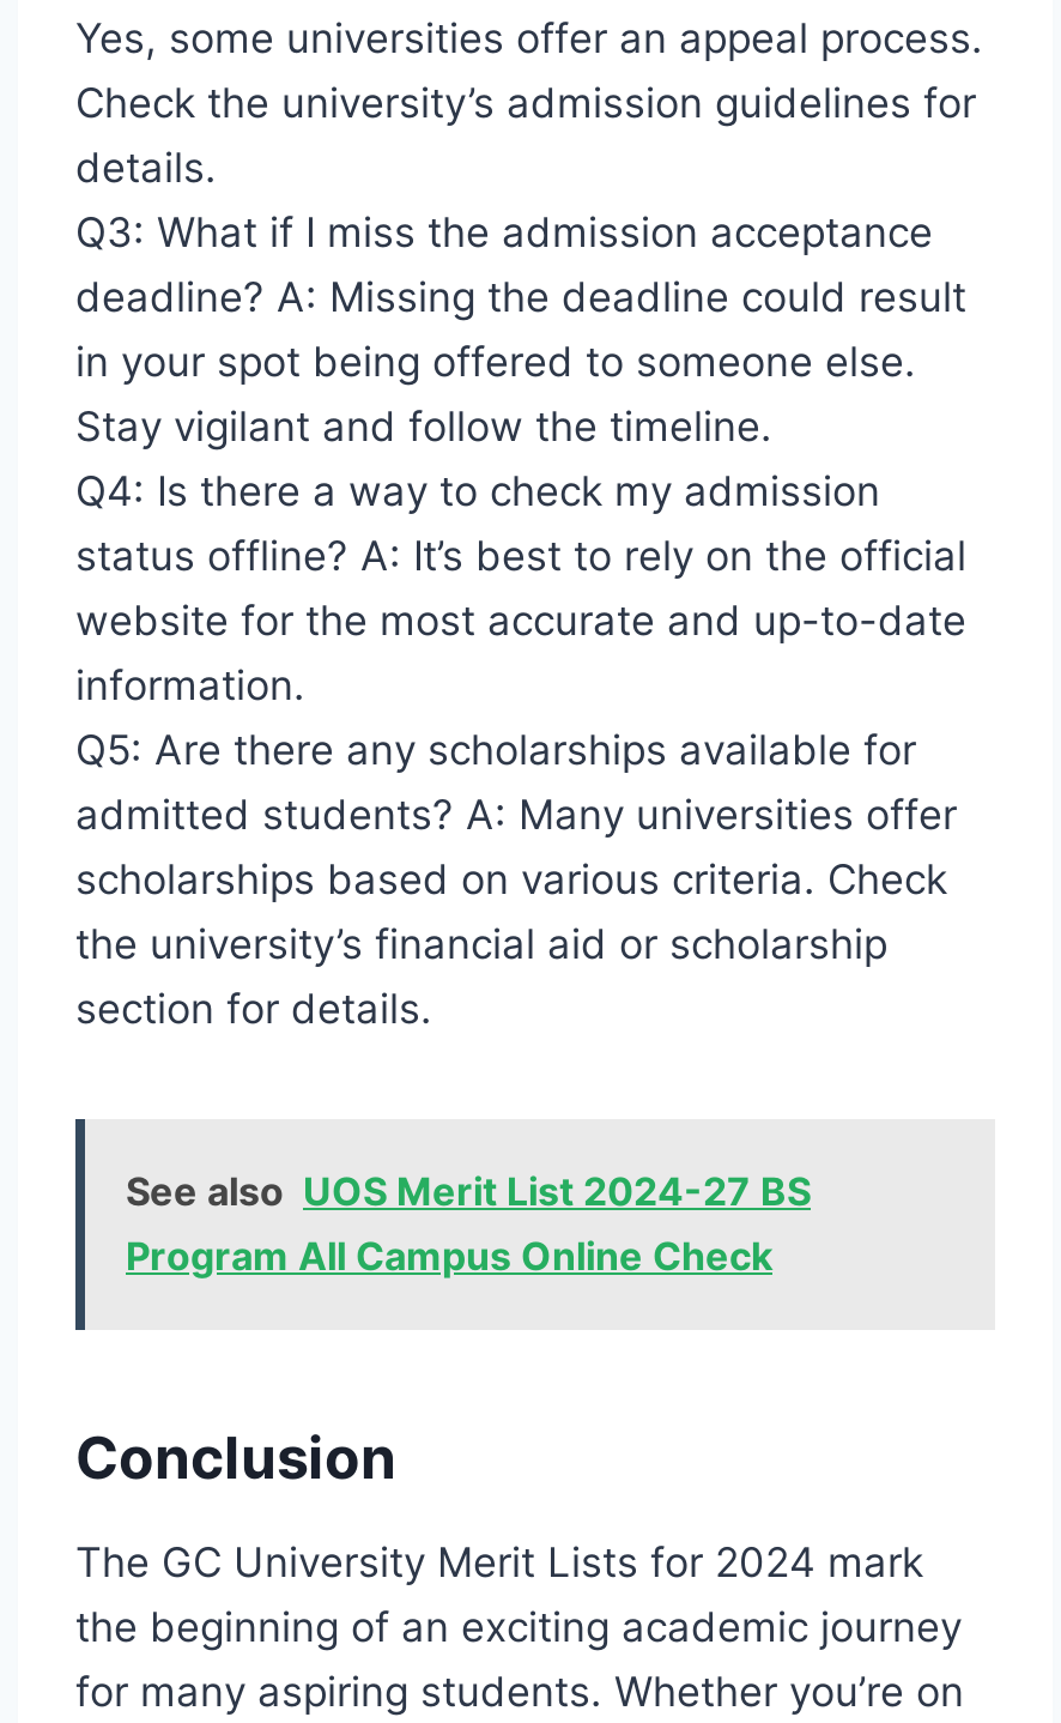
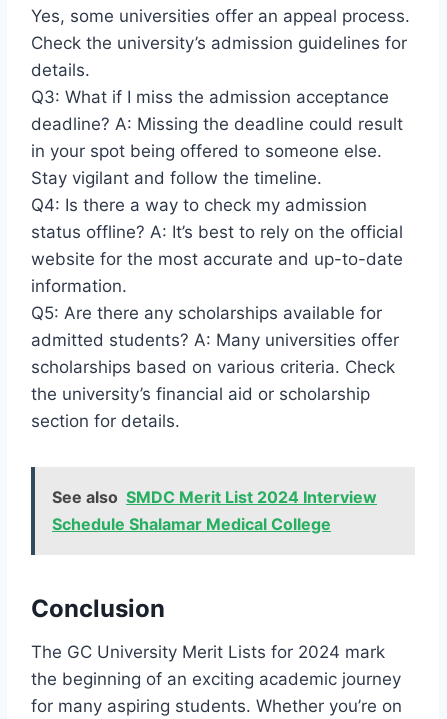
[126,1166,811,1278] See also UOS Merit List 2024-27 BS | Program All Campus Online Check -> [52,486,377,533] See also SMDC Merit List 2024 Interview | Schedule Shalamar Medical College

